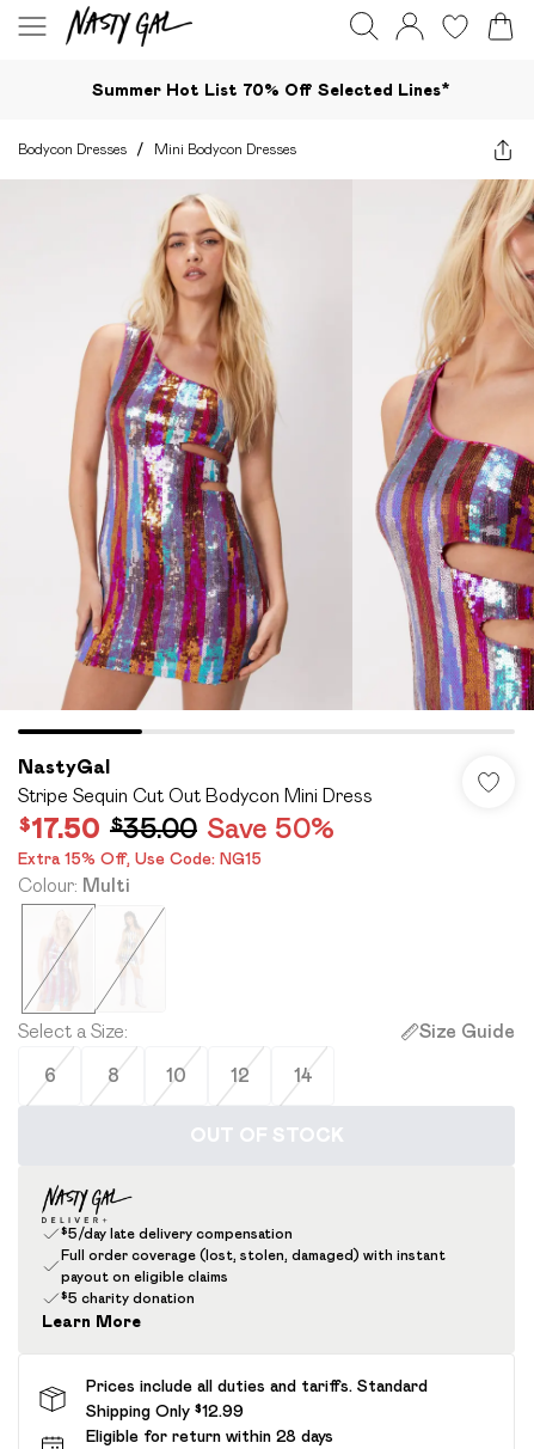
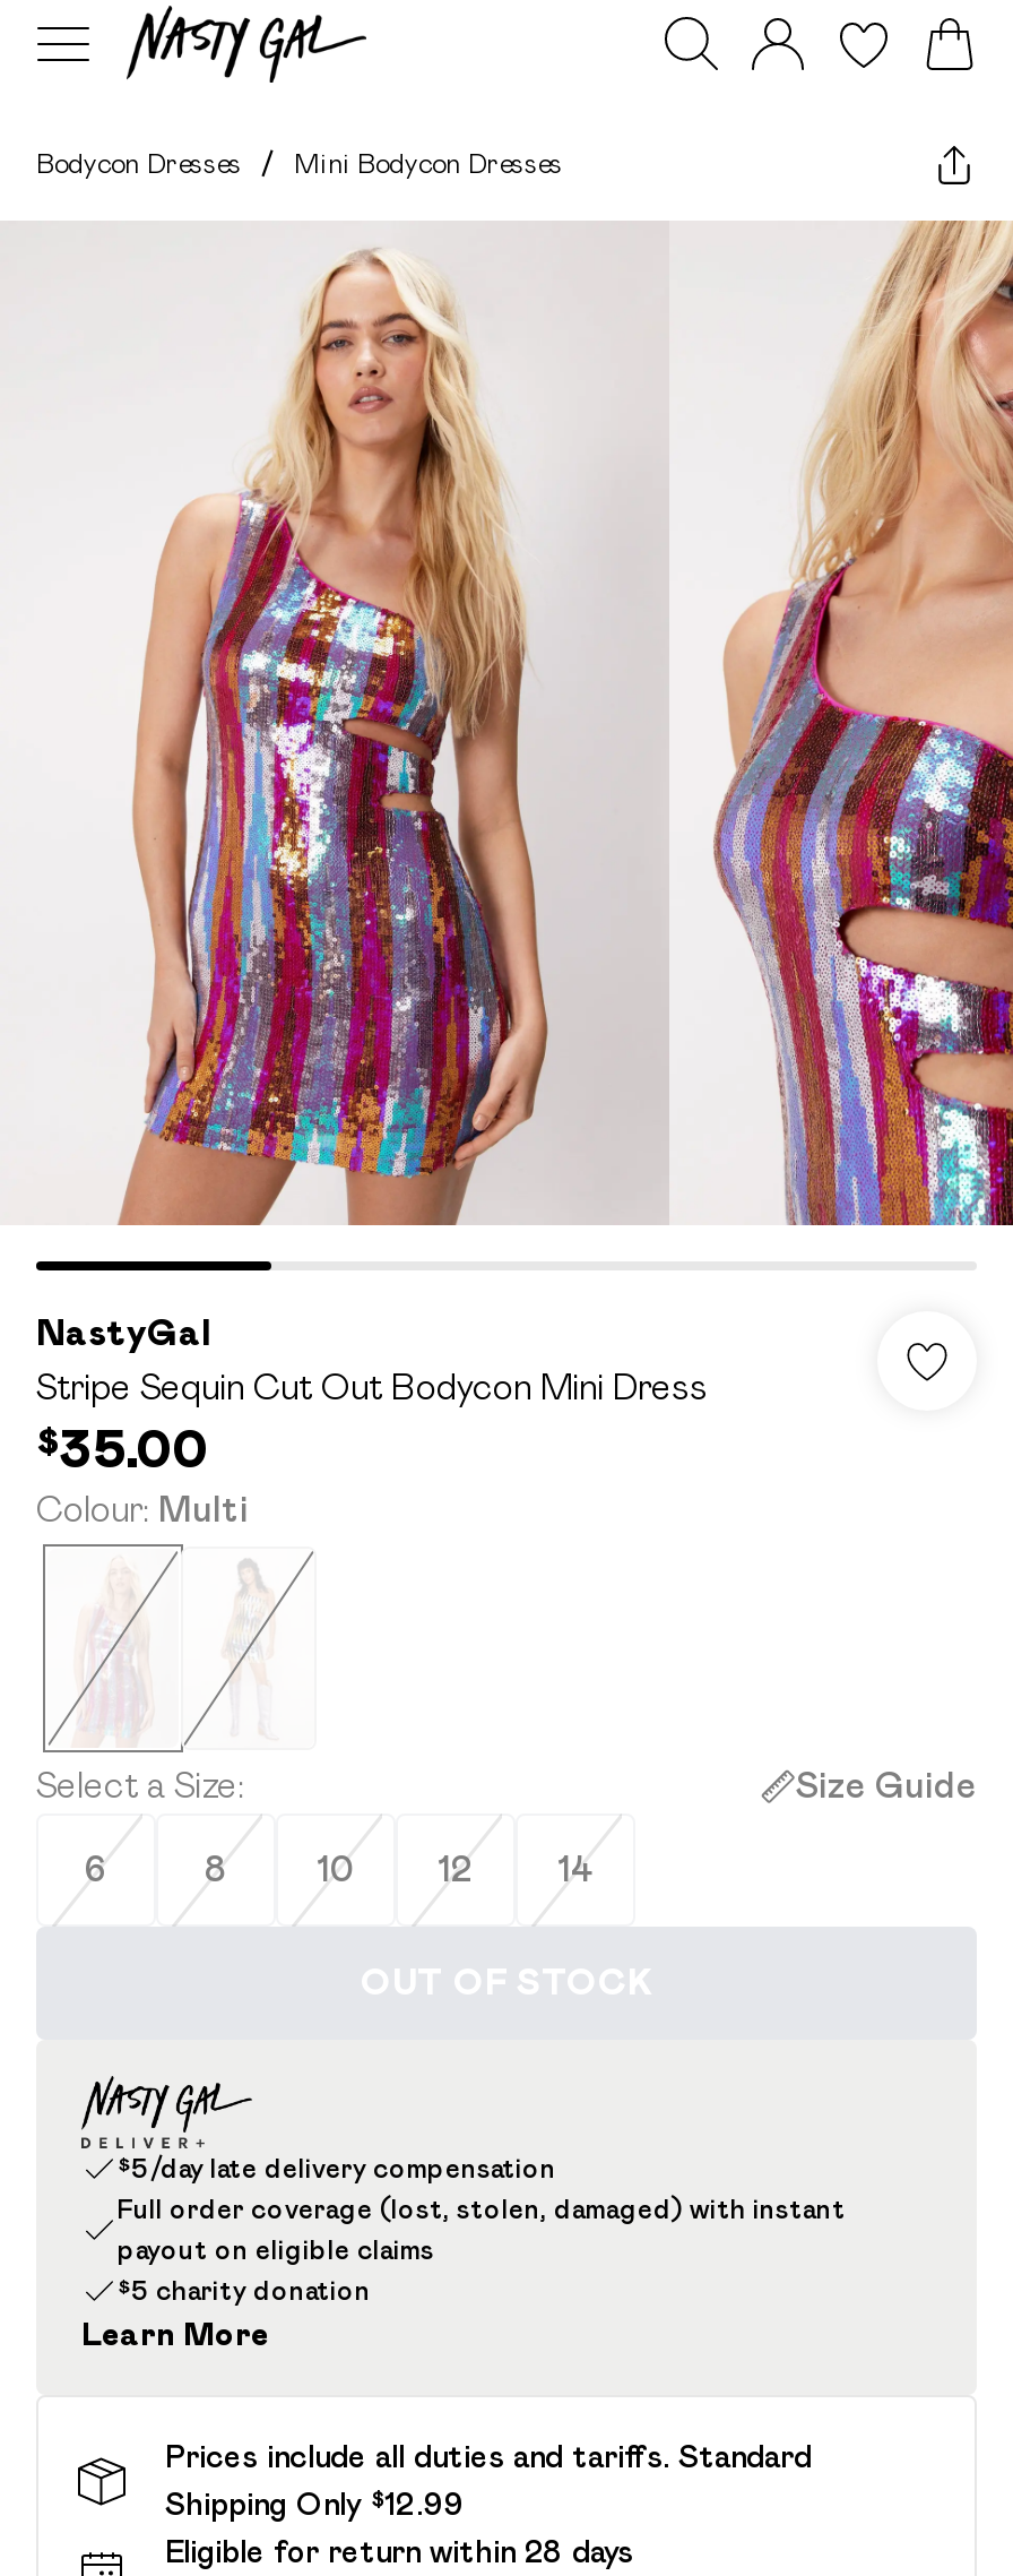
[92,80,450,99] Summer Hot List 70% Off Selected Lines* -> none
[18,812,334,868] $17.50 $35.00 Save 50% | Extra 15% Off, Use Code: NG15 -> [36,1418,208,1479] $35.00

